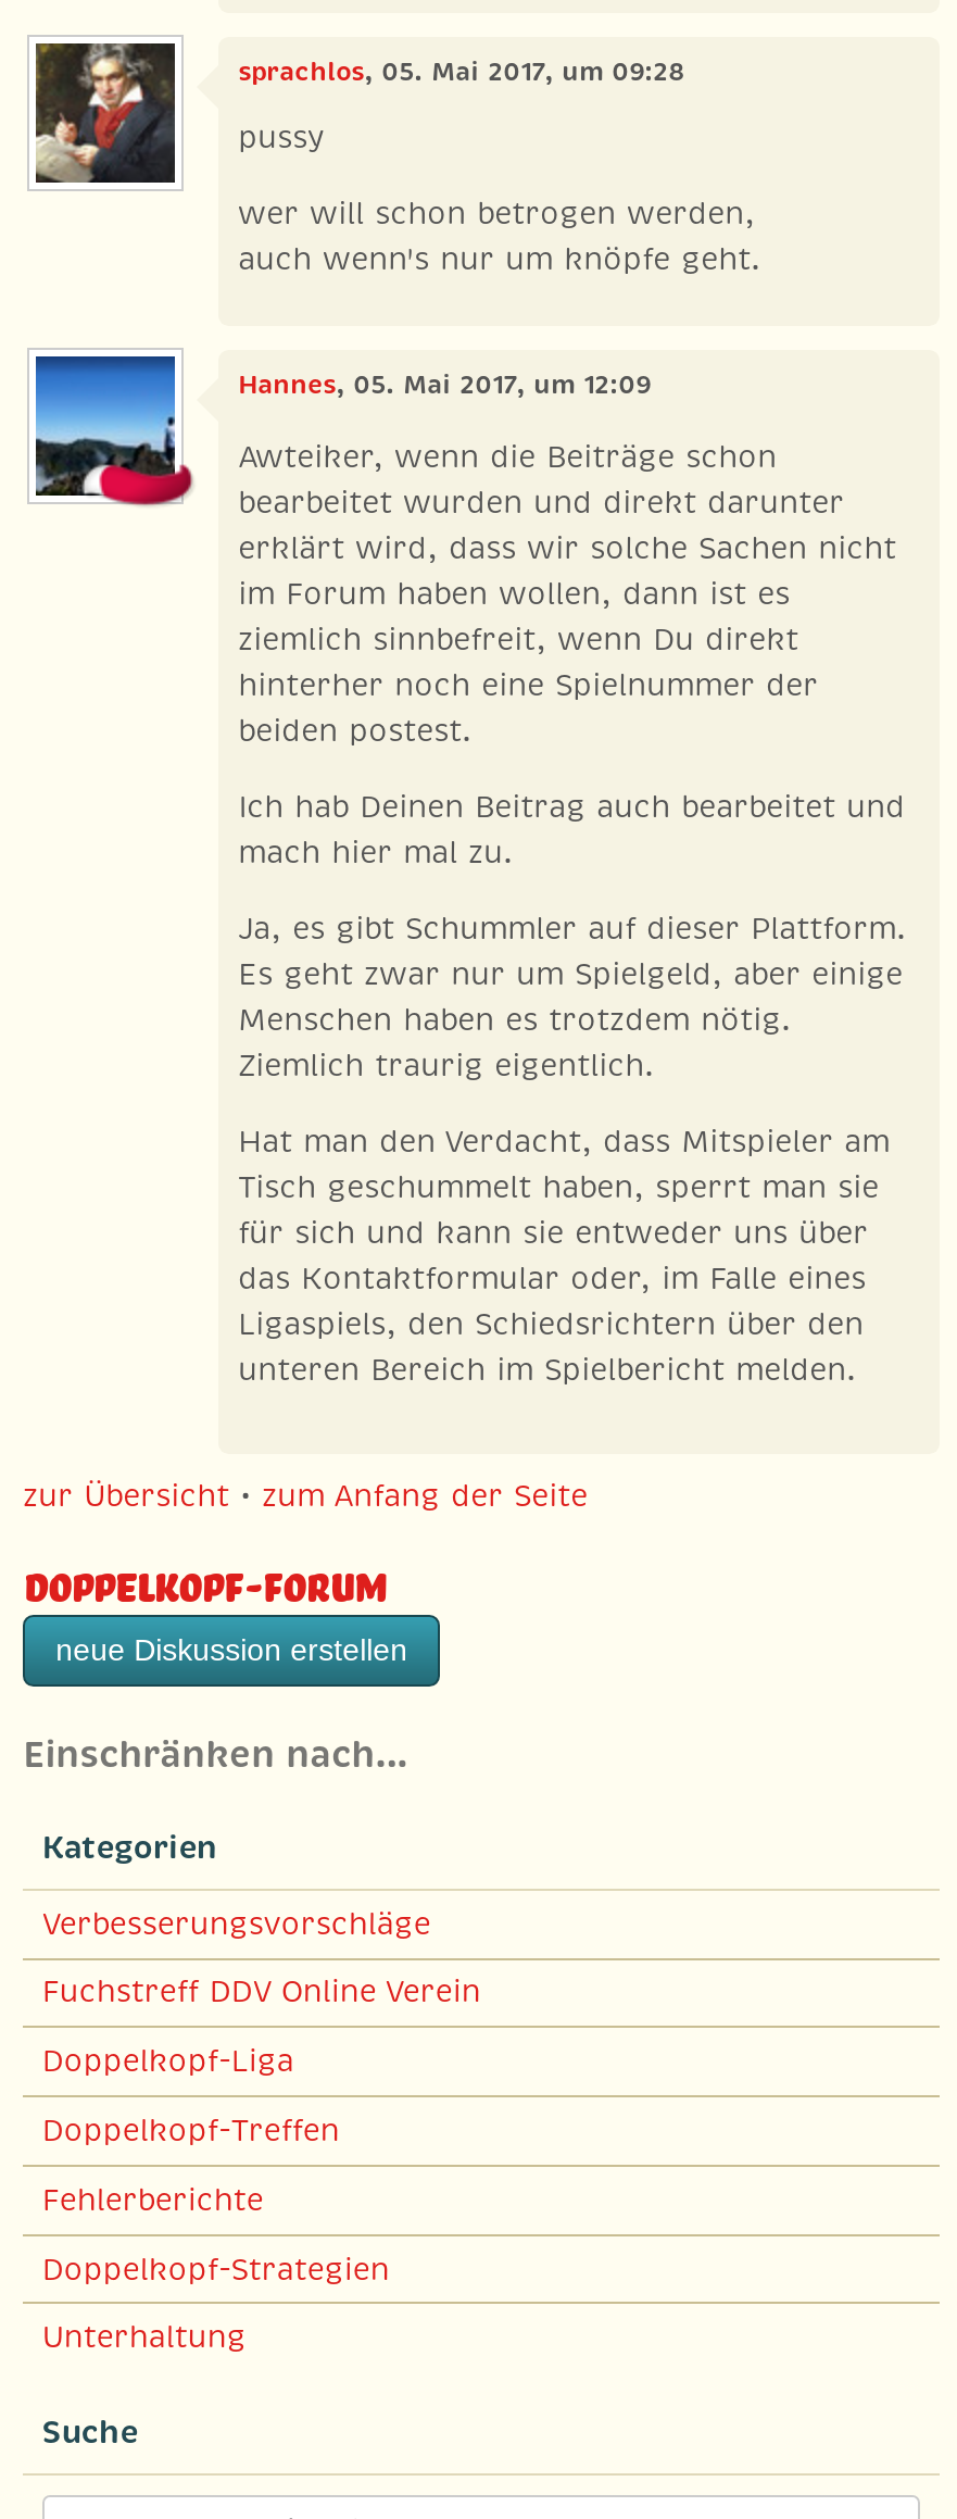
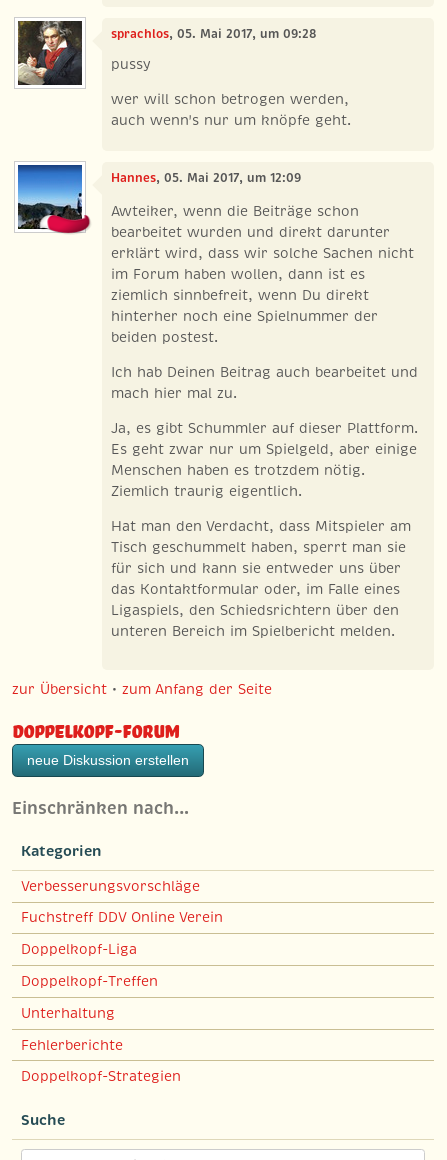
moved [42,2179,390,2288] -> [21,1035,181,1085]: Fehlerberichte | Doppelkopf-Strategien
moved [42,2318,246,2357] -> [21,1004,115,1022]: Unterhaltung

